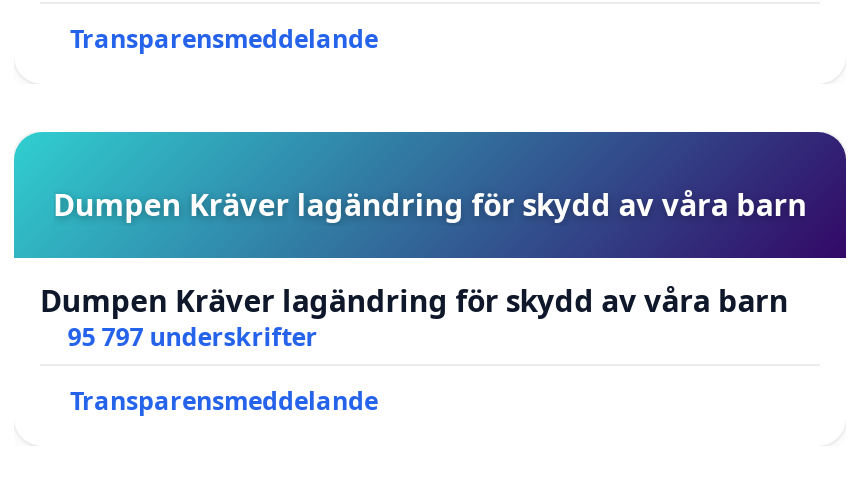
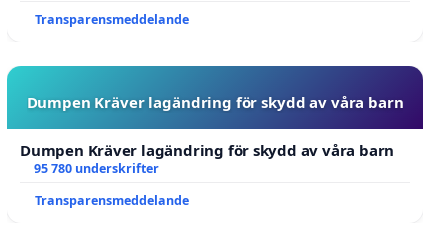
[68,319,318,353] 95 797 underskrifter -> [34,160,159,177] 95 780 underskrifter

